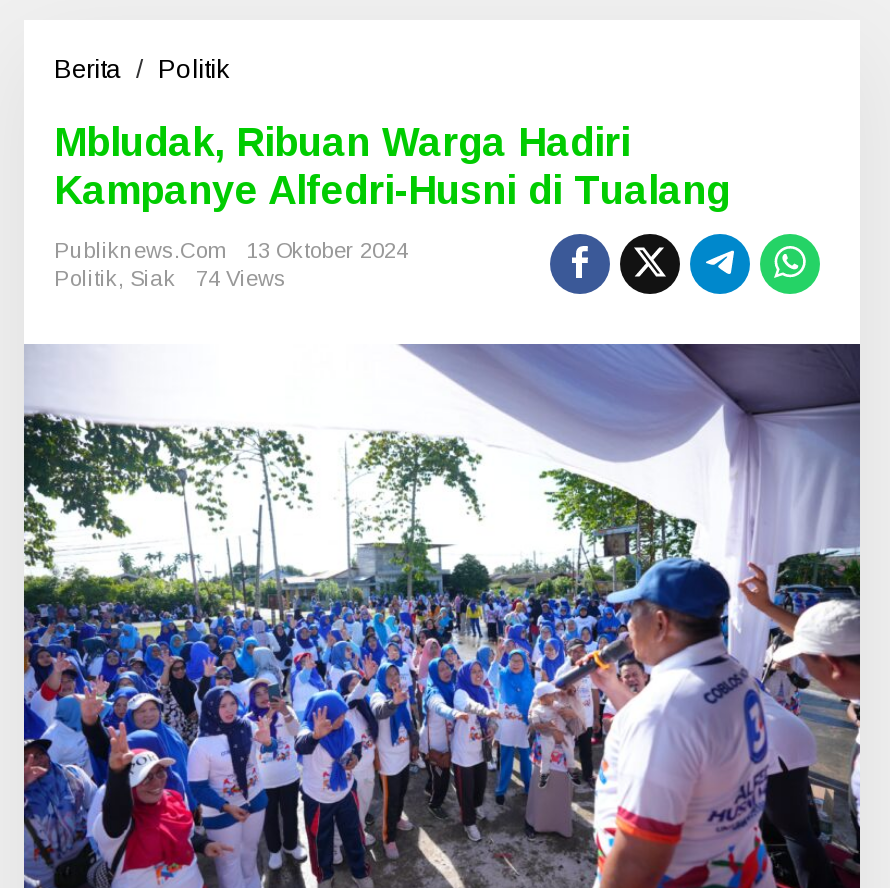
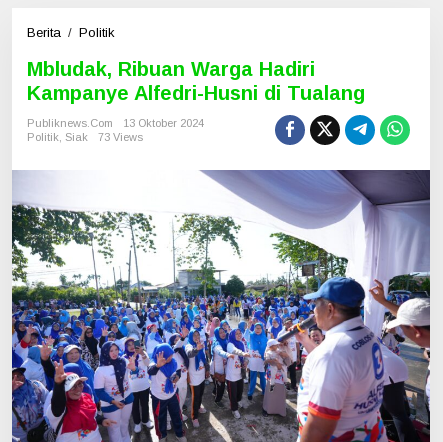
[54,266,286,290] Politik, Siak 74 Views -> [27,131,143,143] Politik, Siak 73 Views

